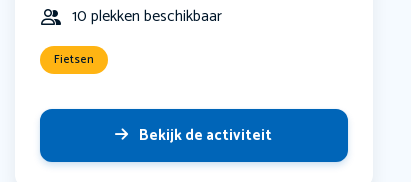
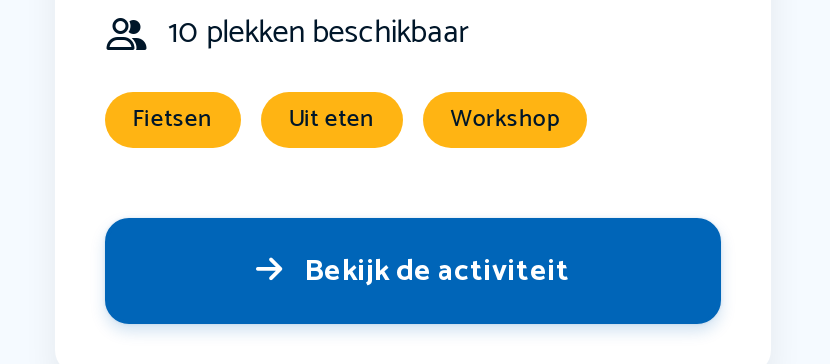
none -> [289,101,559,139] Uit eten | Workshop

